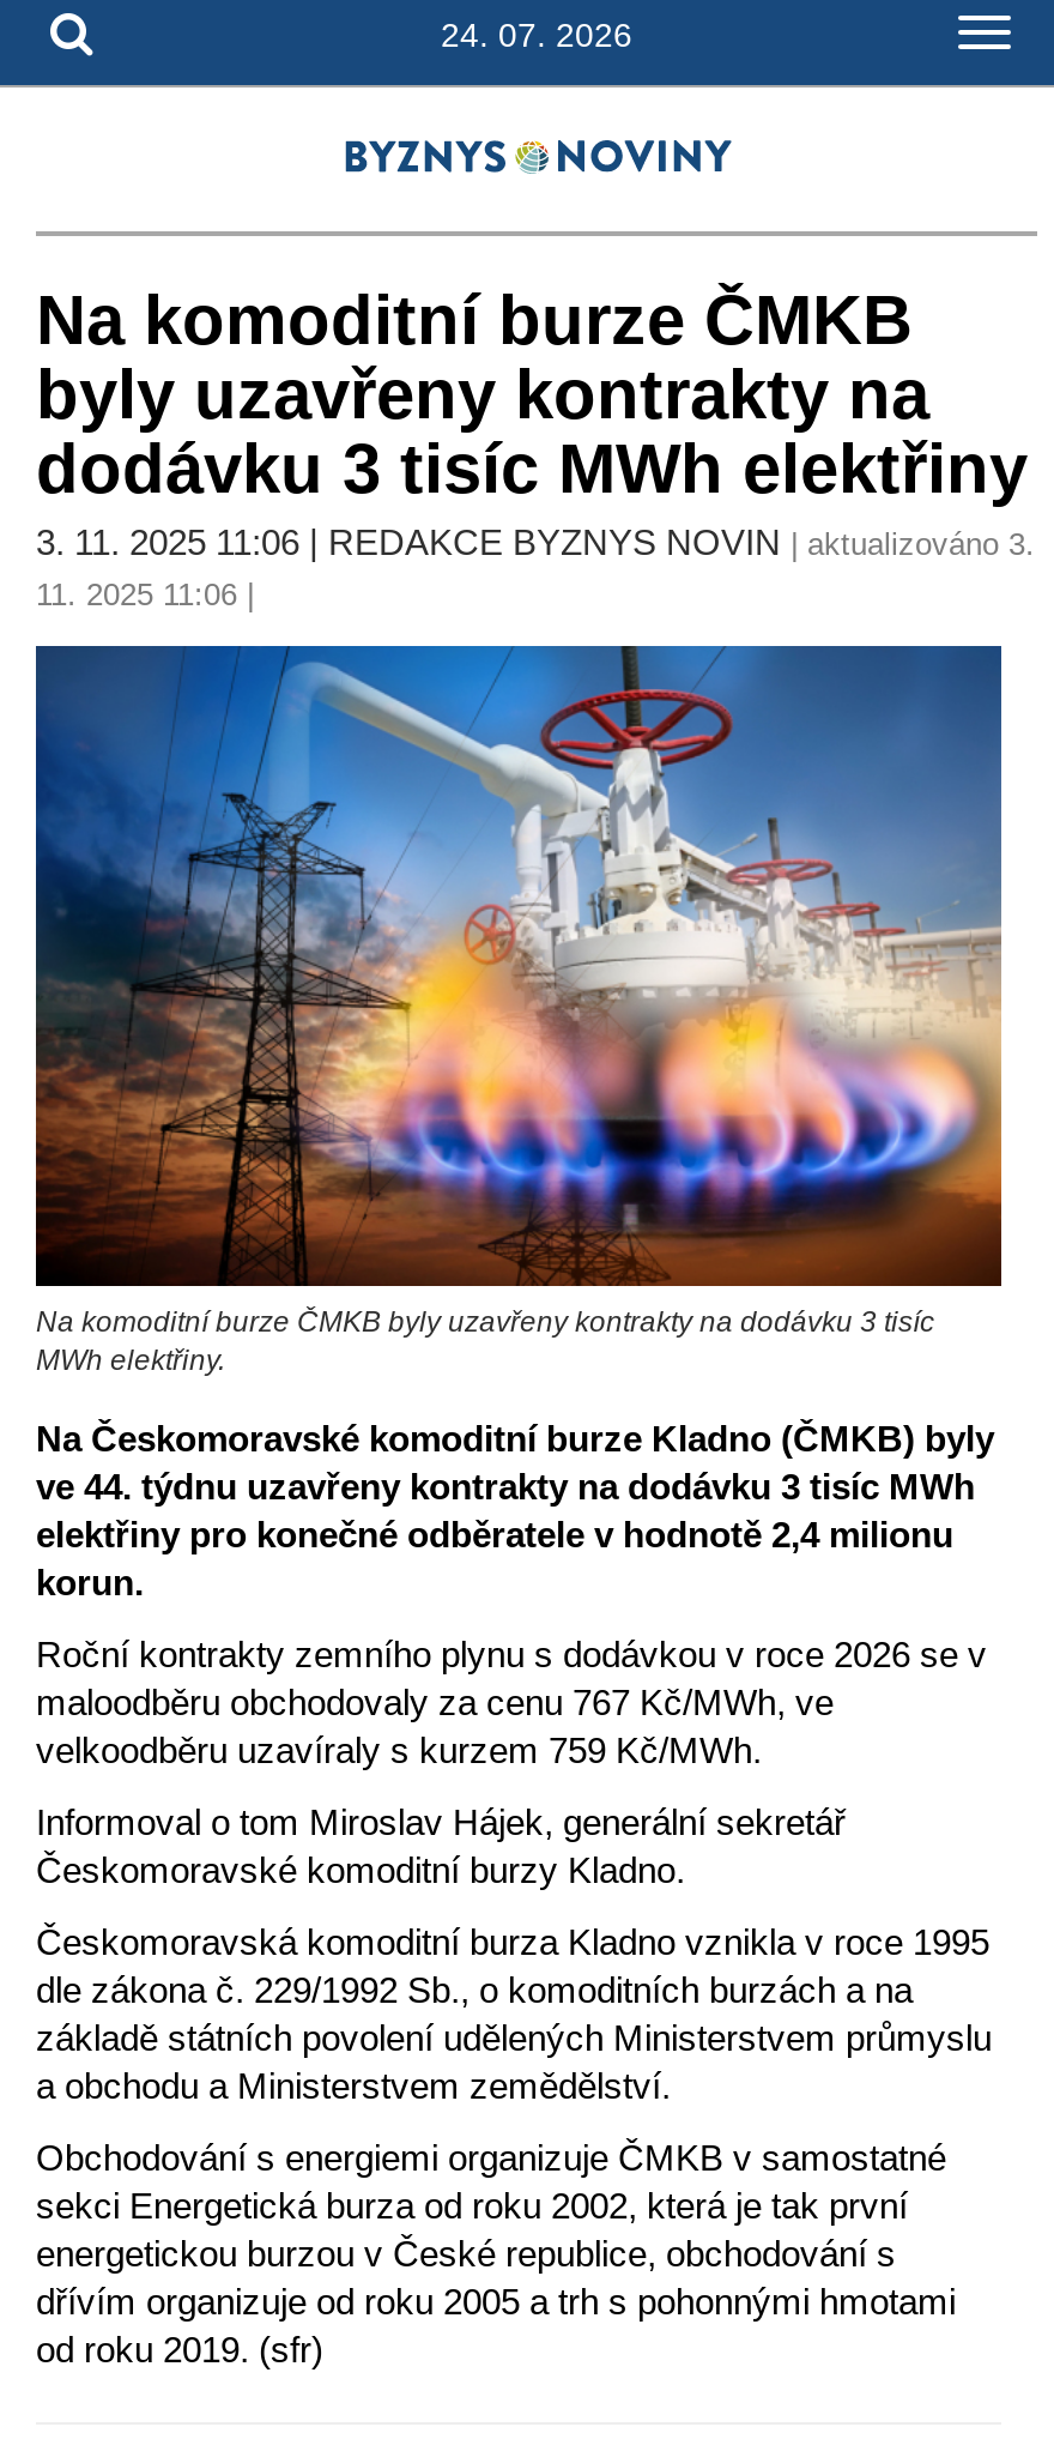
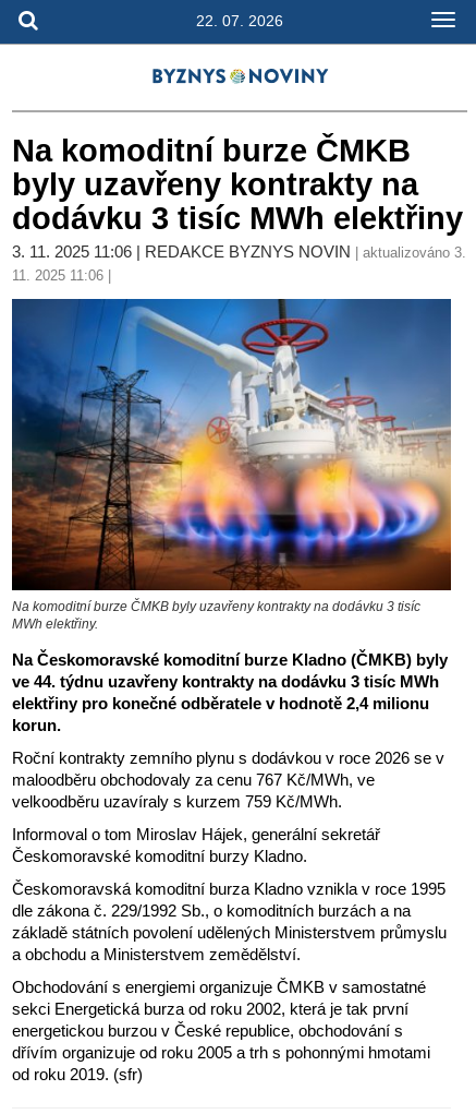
[441,16,632,54] 24. 07. 2026 -> [196,12,283,29] 22. 07. 2026

